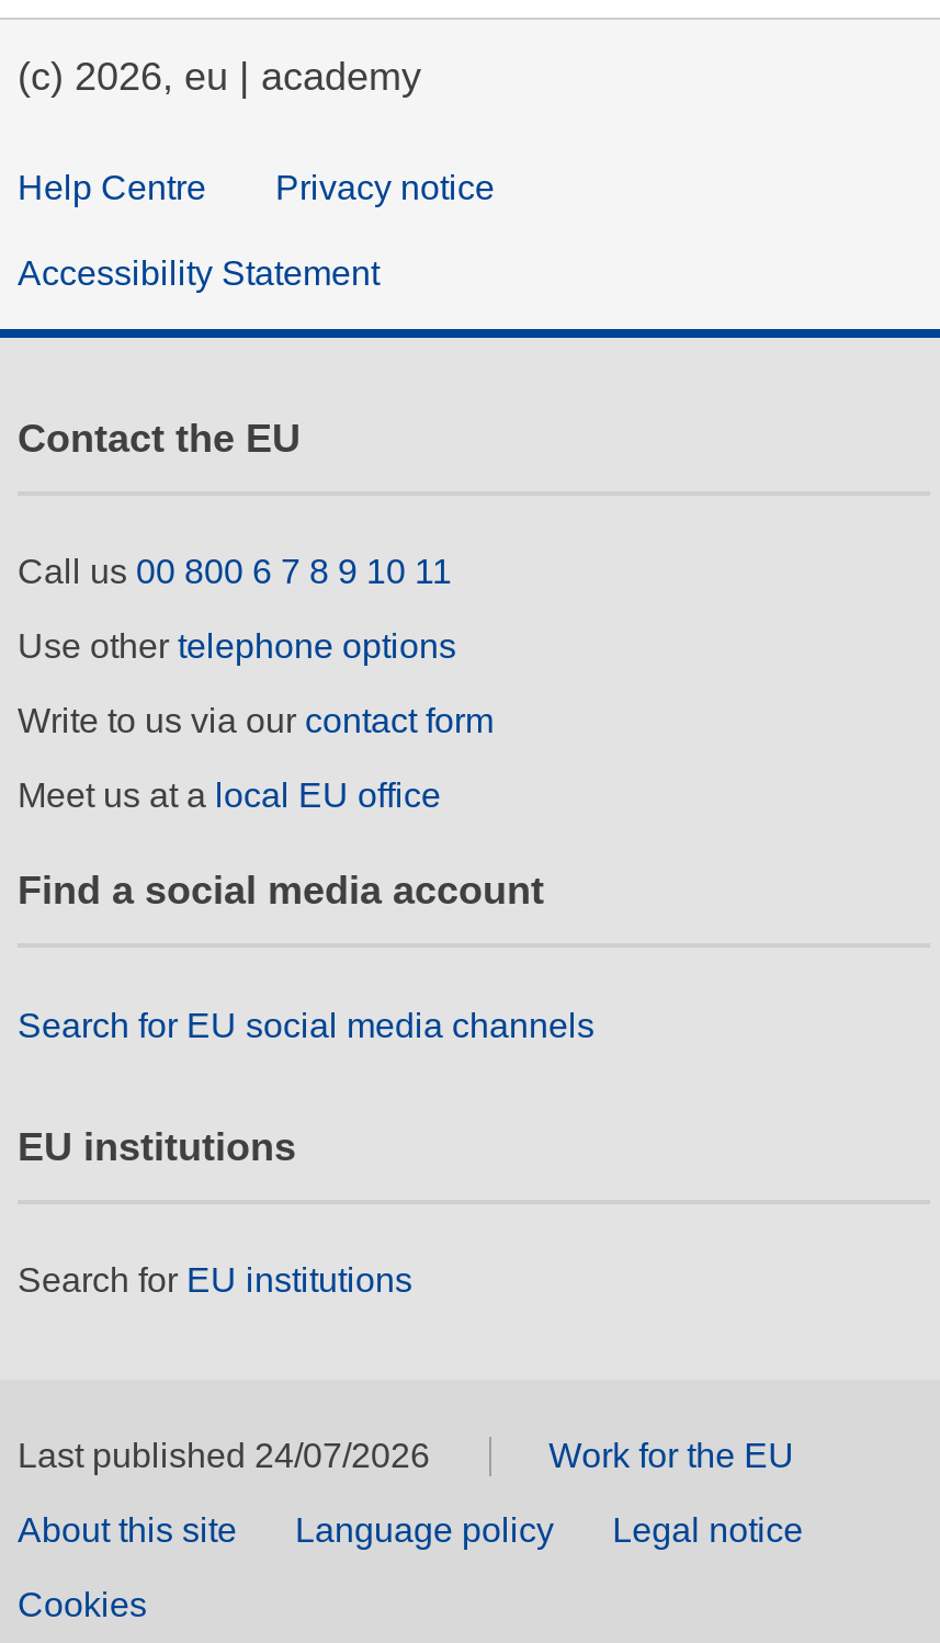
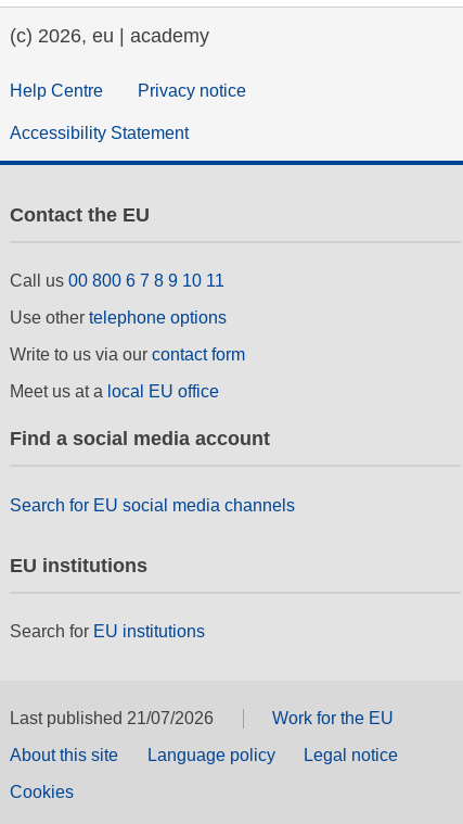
[18,1438,430,1475] Last published 24/07/2026 -> [10,709,214,728] Last published 21/07/2026

